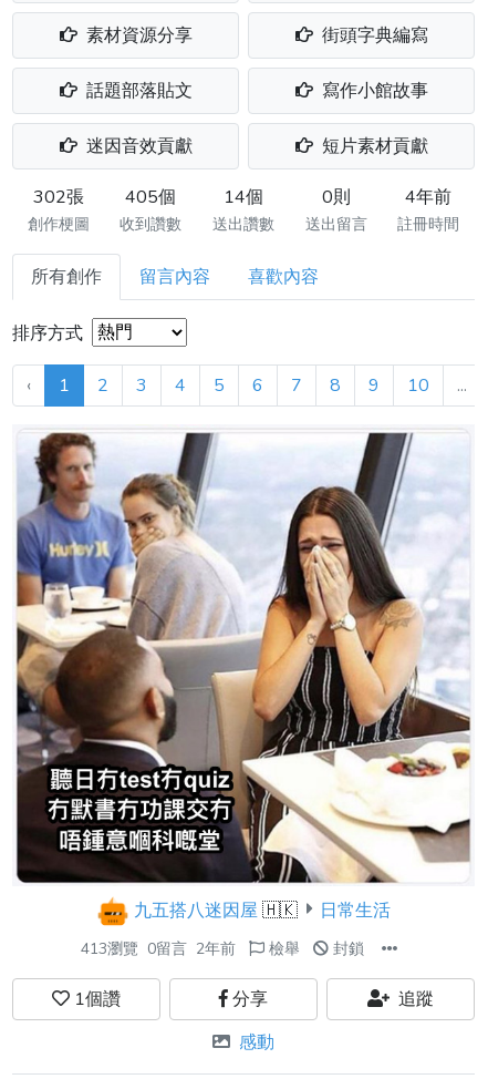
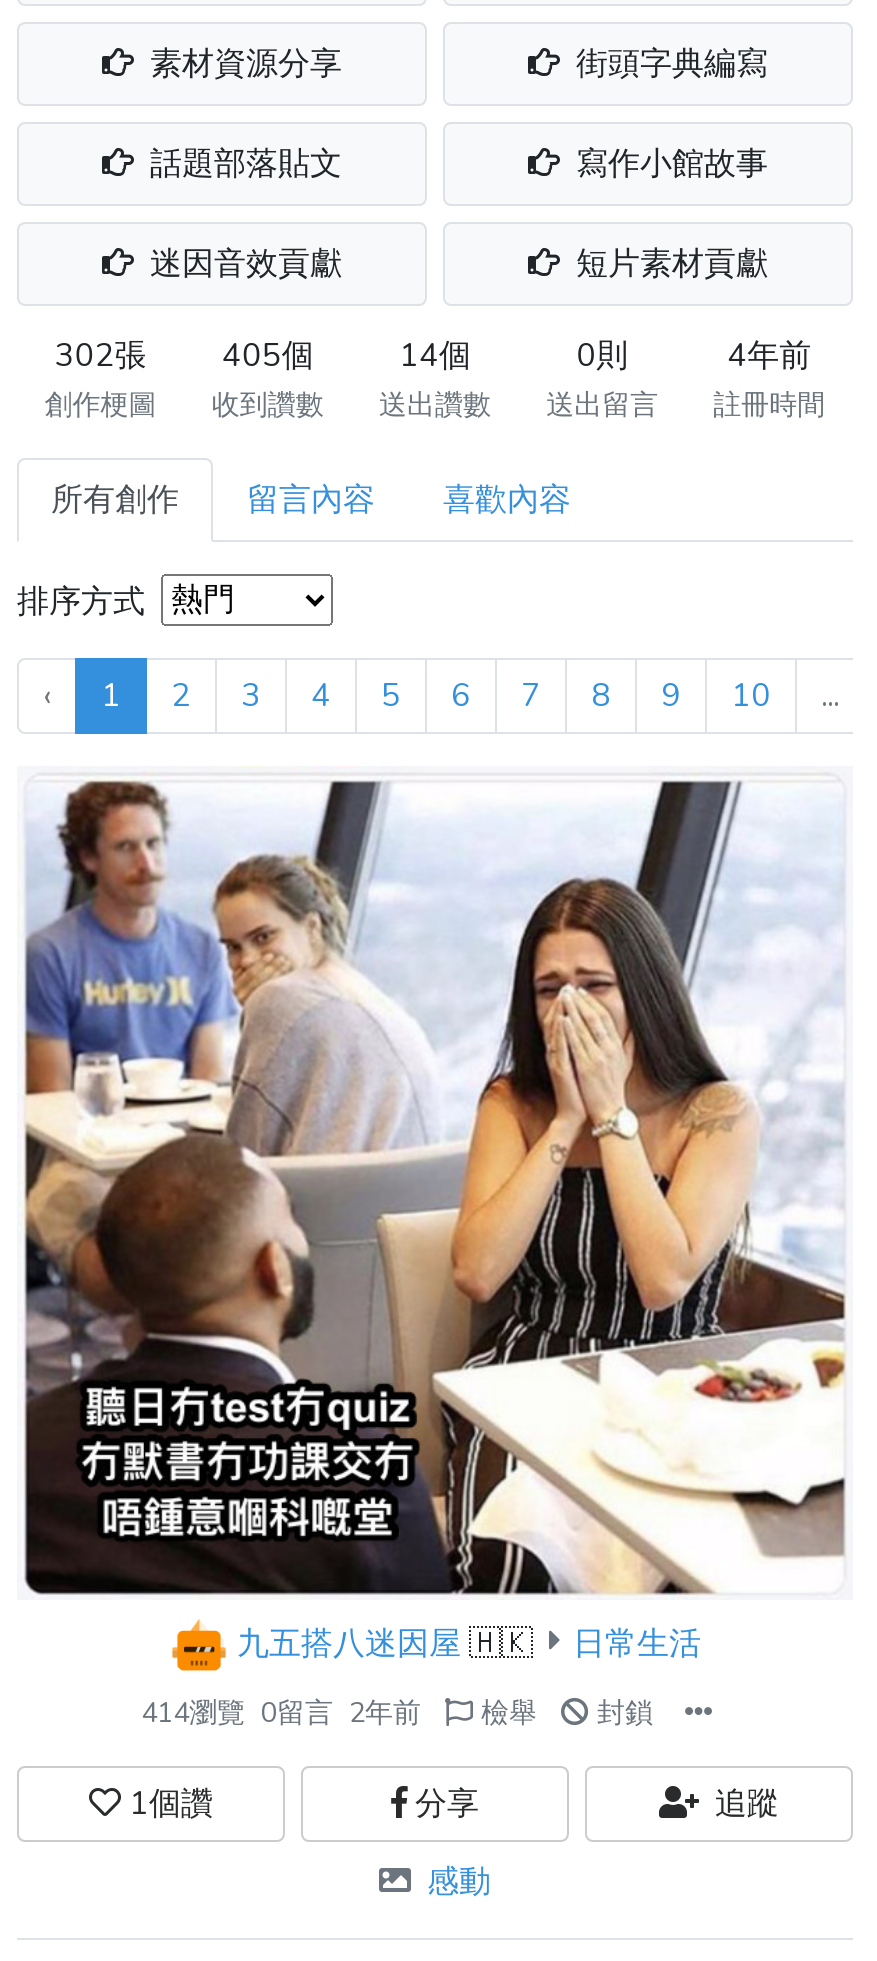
[81,938,236,959] 413瀏覽 0留言 2年前 -> [141,1693,421,1731] 414瀏覽 0留言 2年前

